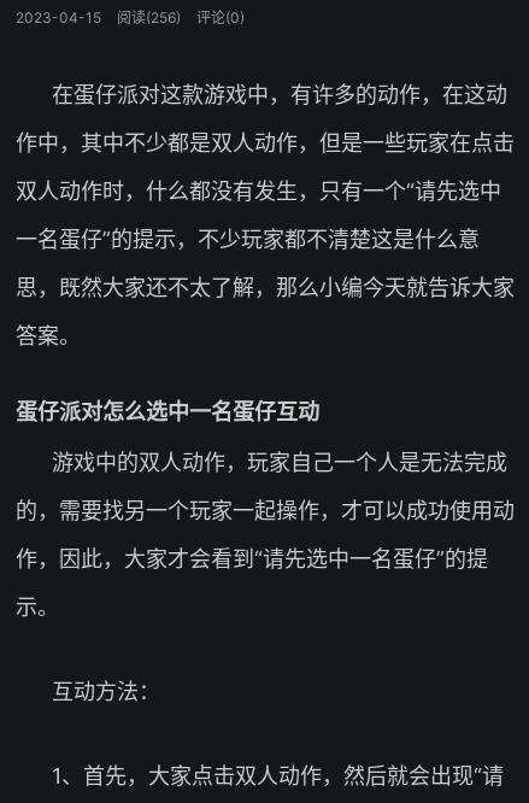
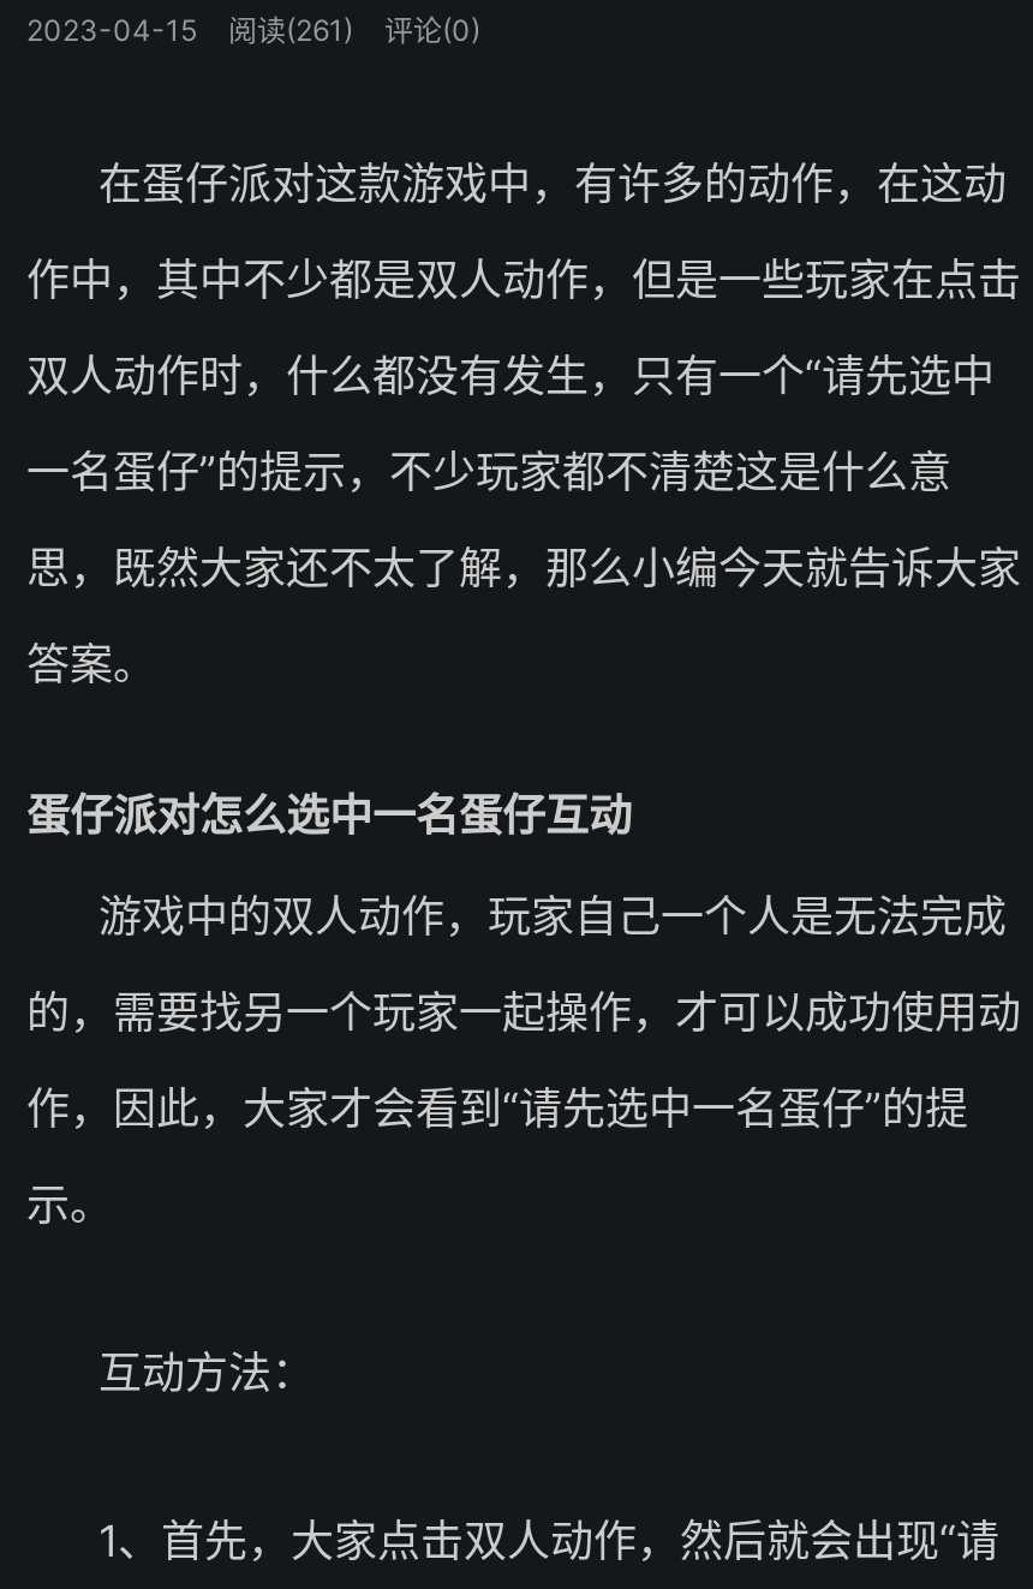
[16,8,245,27] 2023-04-15 阅读(256) 评论(0) -> [26,12,480,48] 2023-04-15 阅读(261) 评论(0)

